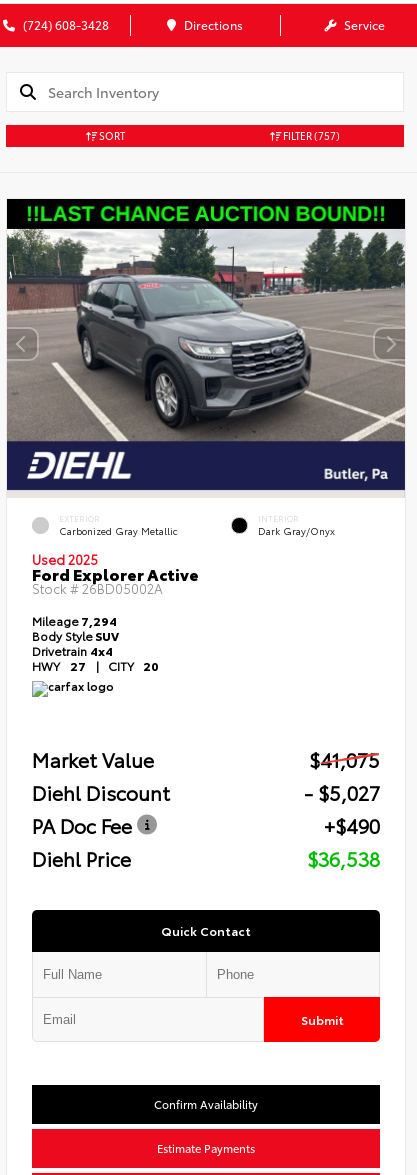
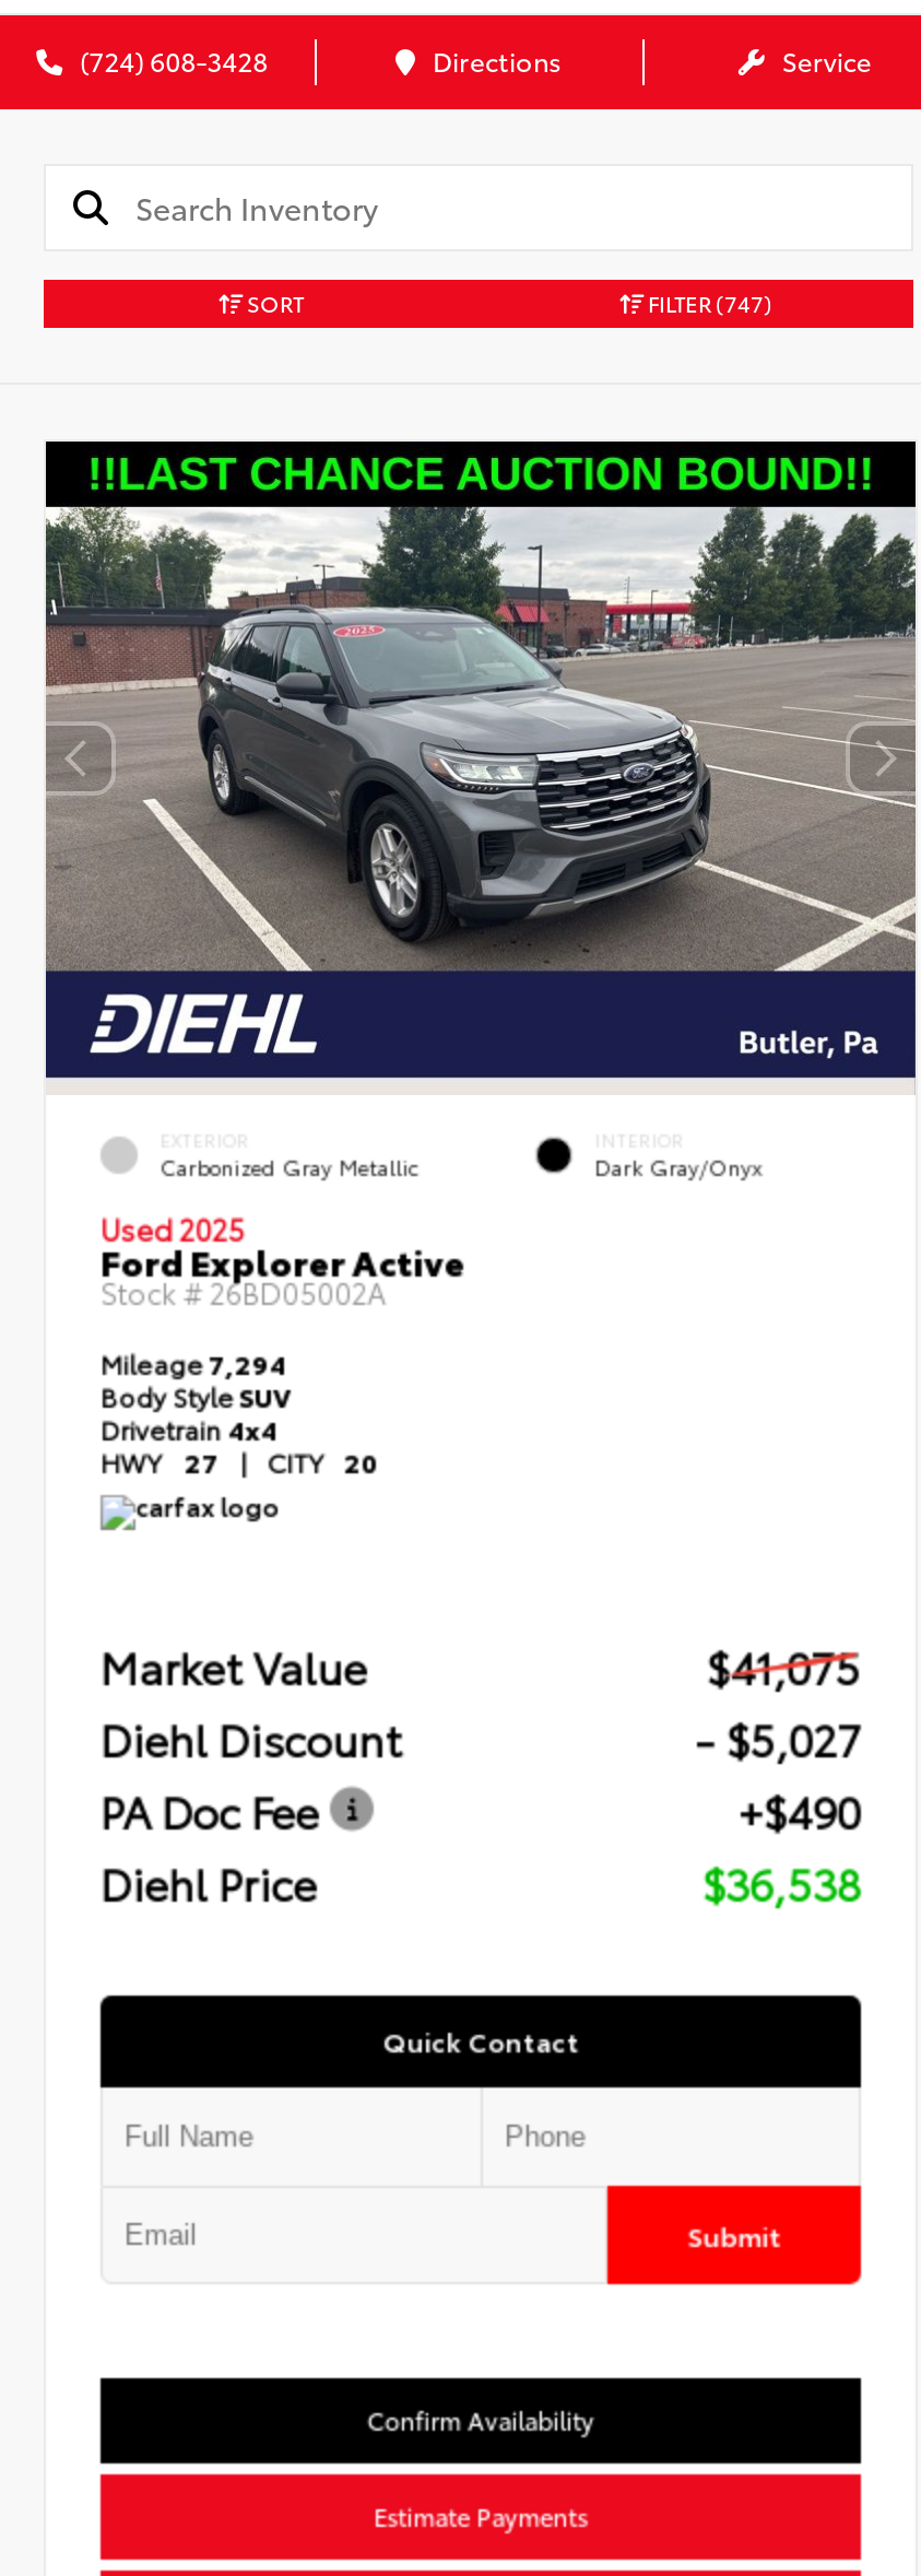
[280,128,339,143] FILTER (757) -> [643,286,772,319] FILTER (747)

